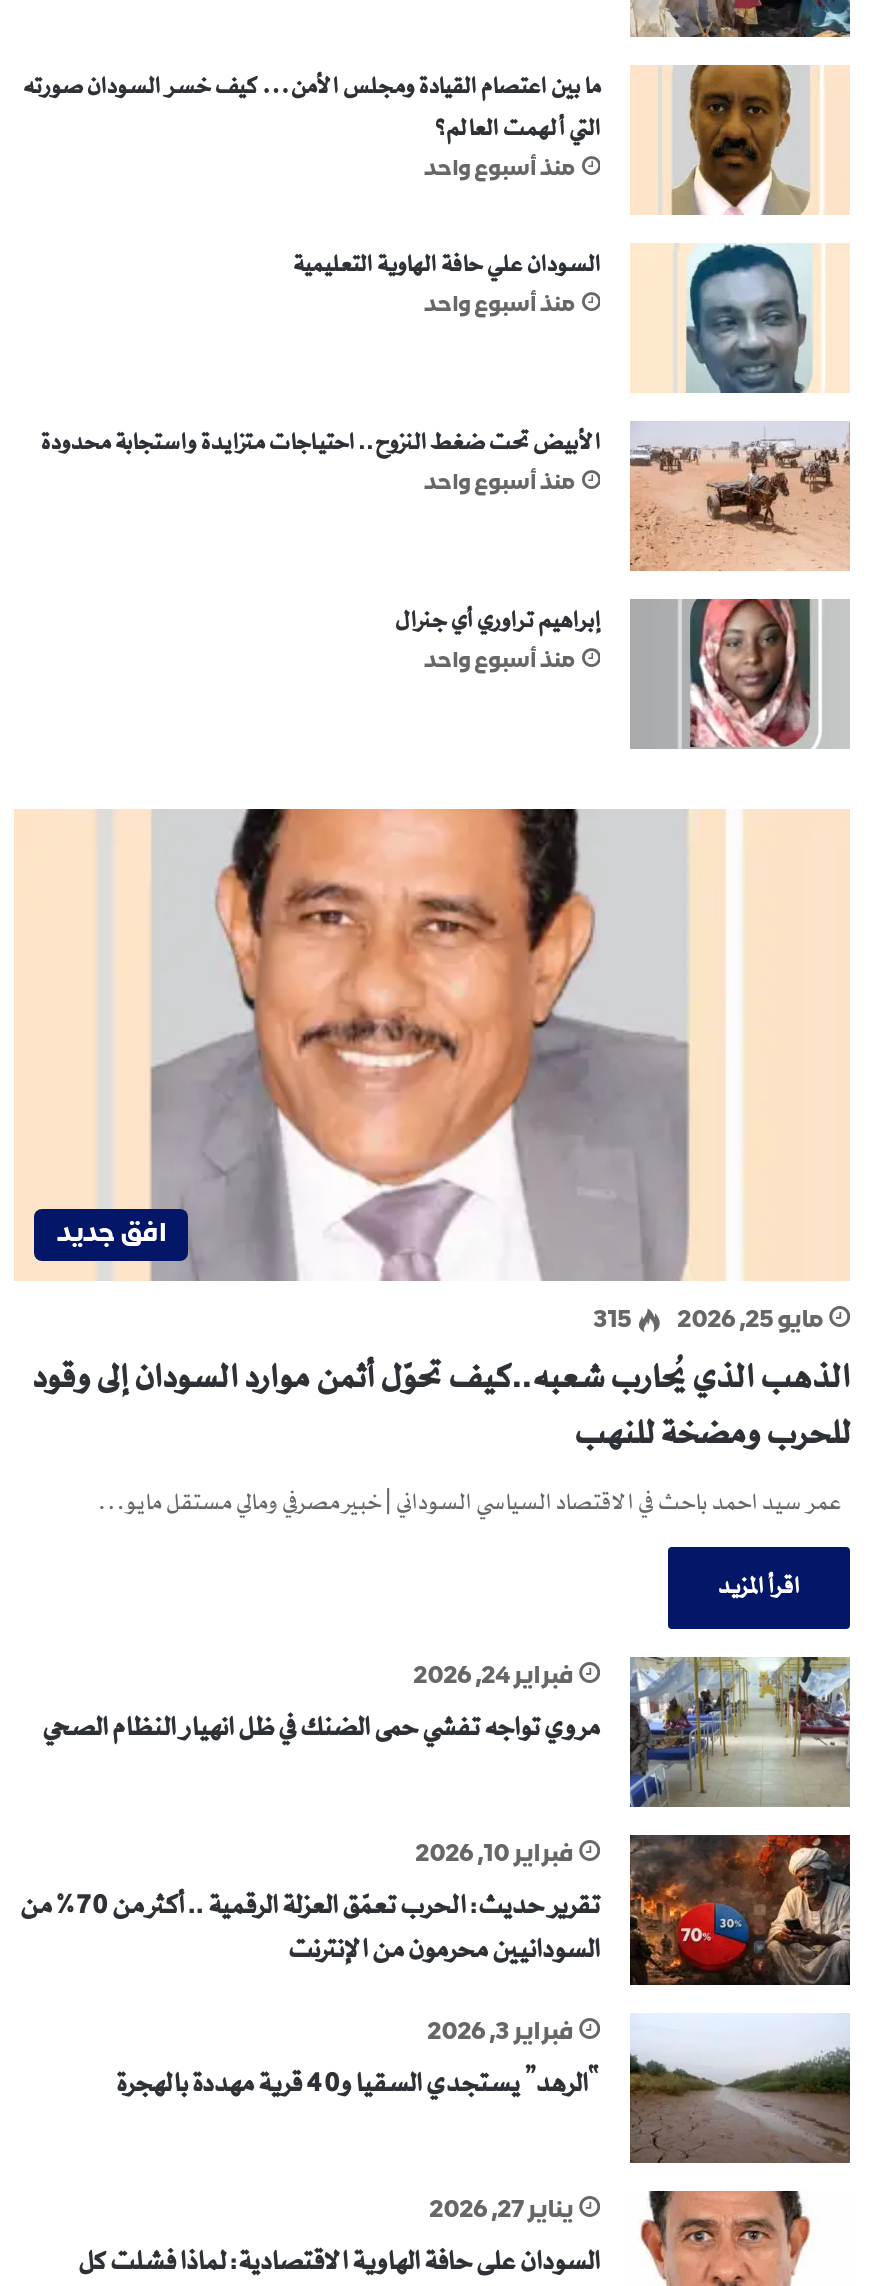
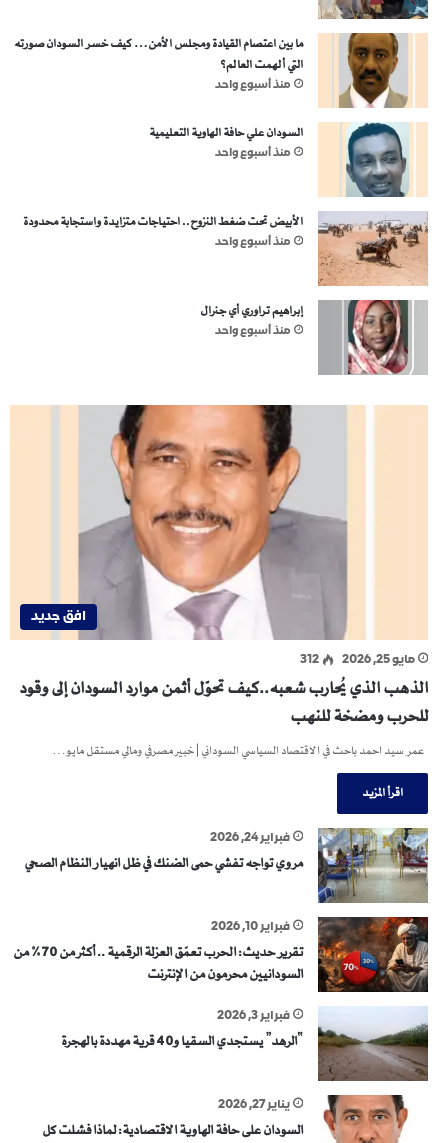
[593,1309,631,1333] 315 -> [300,654,319,666] 312

